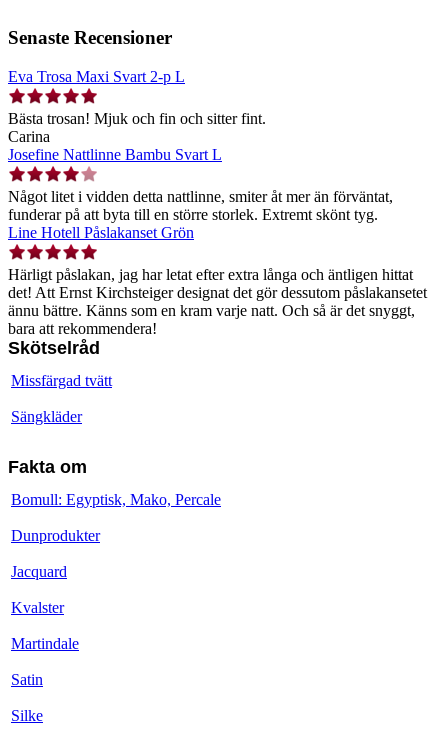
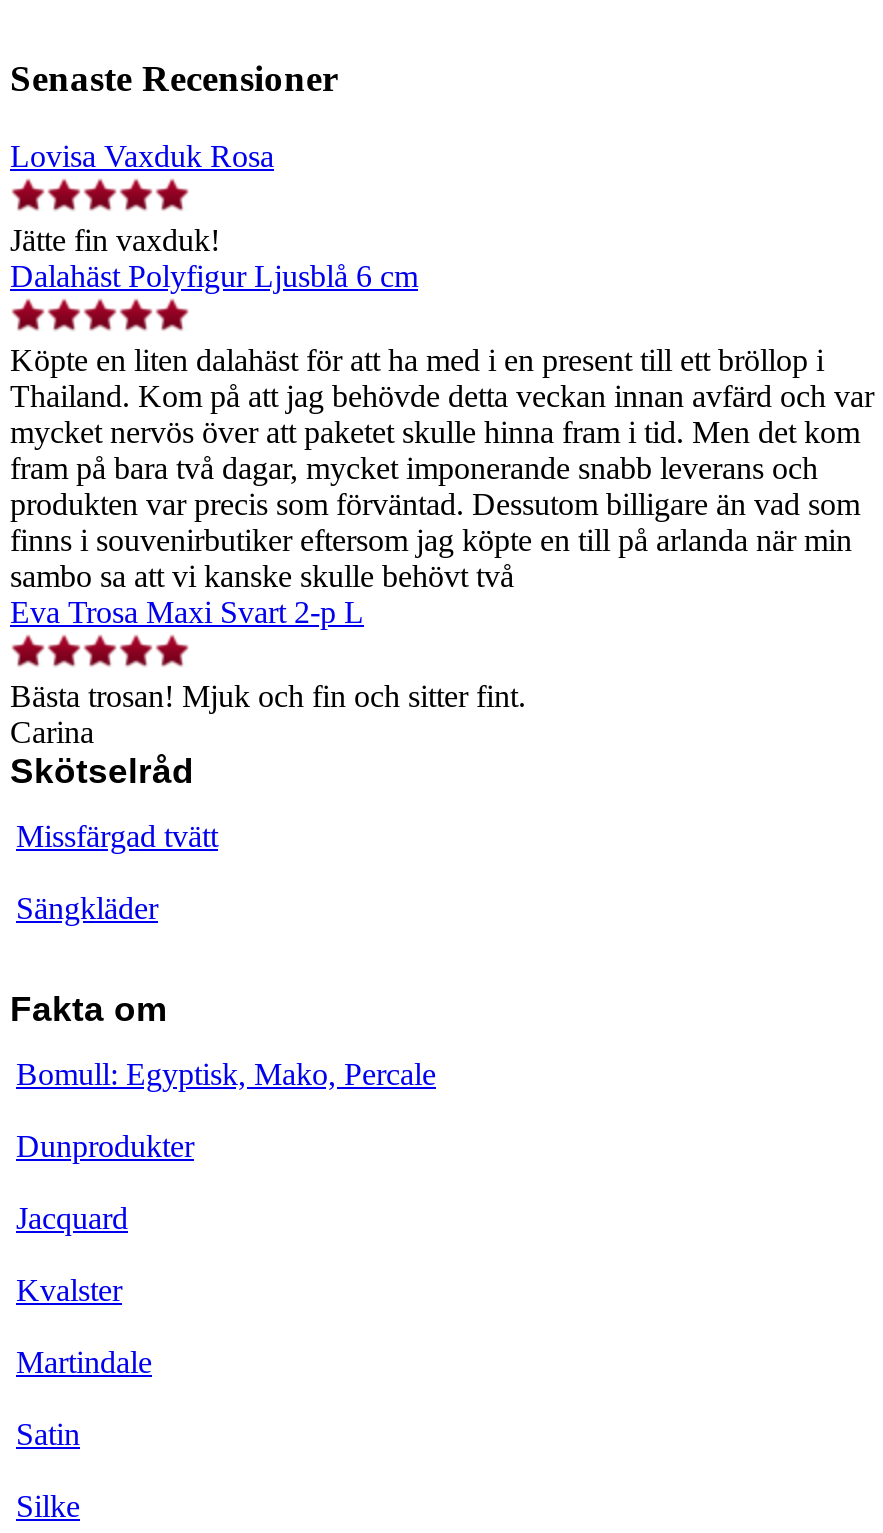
none -> [10,138,874,592] Lovisa Vaxduk Rosa | Jätte fin vaxduk! | Dalahäst Polyfigur Ljusblå 6 cm | Köpte en liten dalahäst för att ha med i en present till ett bröllop i | Thailand. Kom på att jag behövde detta veckan innan avfärd och var | mycket nervös över att paketet skulle hinna fram i tid. Men det kom | fram på bara två dagar, mycket imponerande snabb leverans och | produkten var precis som förväntad. Dessutom billigare än vad som | finns i souvenirbutiker eftersom jag köpte en till på arlanda när min | sambo sa att vi kanske skulle behövt två
moved [8,68,266,145] -> [10,594,526,748]: Eva Trosa Maxi Svart 2-p L | Bästa trosan! Mjuk och fin och sitter fint. | Carina
[8,146,427,337] Josefine Nattlinne Bambu Svart L | Något litet i vidden detta nattlinne, smiter åt mer än förväntat, | funderar på att byta till en större storlek. Extremt skönt tyg. | Line Hotell Påslakanset Grön | Härligt påslakan, jag har letat efter extra långa och äntligen hittat | det! Att Ernst Kirchsteiger designat det gör dessutom påslakansetet | ännu bättre. Känns som en kram varje natt. Och så är det snyggt, | bara att rekommendera! -> none

